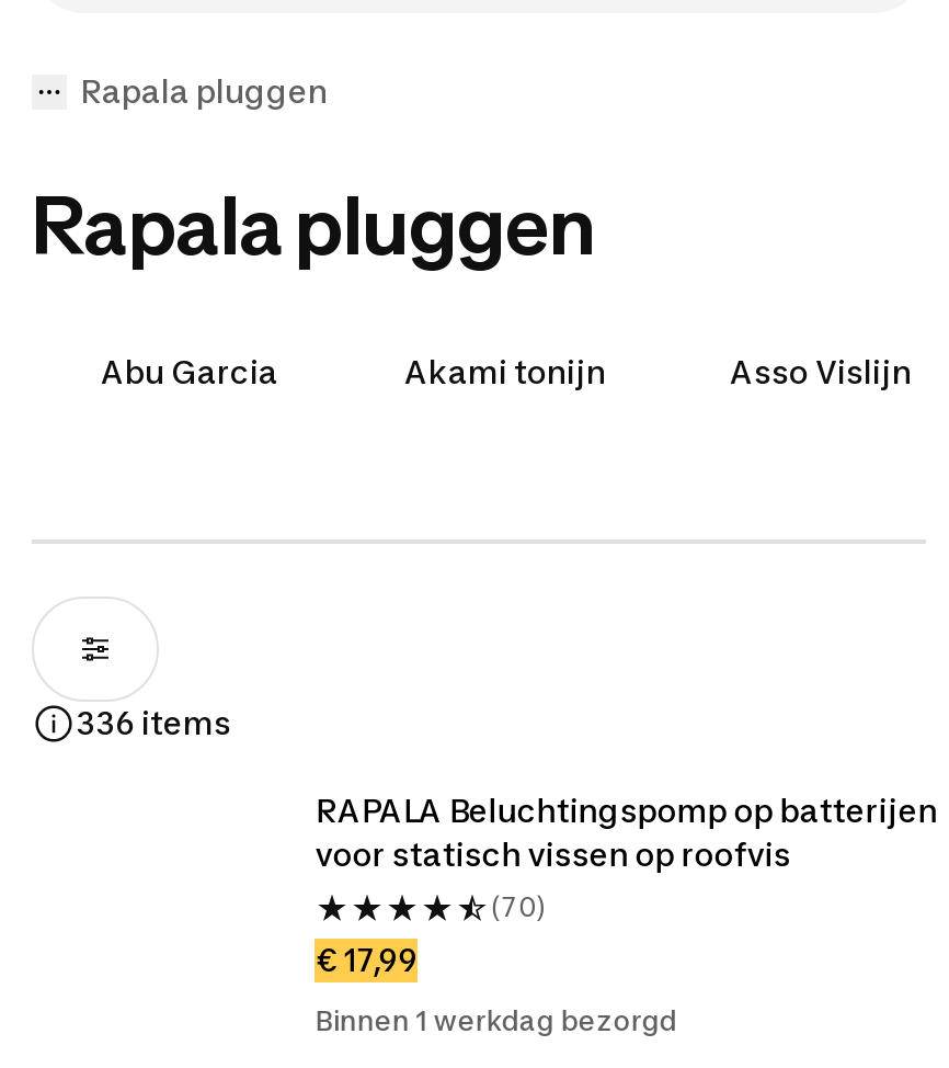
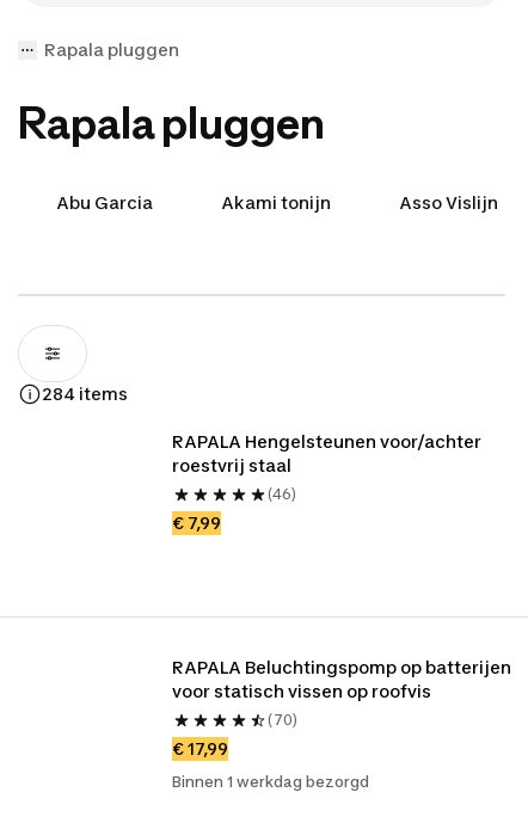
[76,704,231,741] 336 items -> [42,383,482,533] 284 items | RAPALA Hengelsteunen voor/achter | roestvrij staal | (46) | € 7,99

